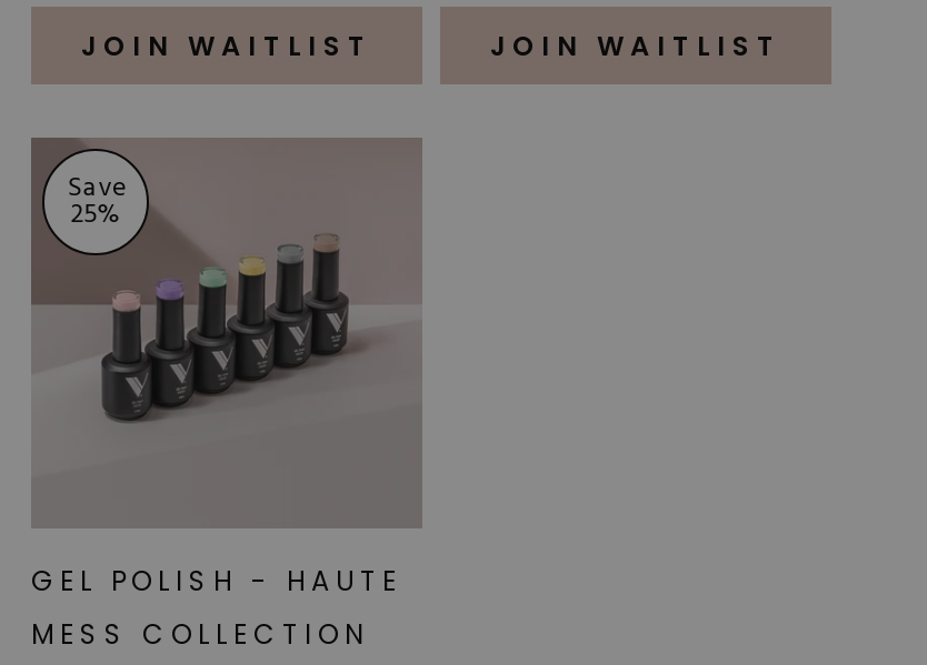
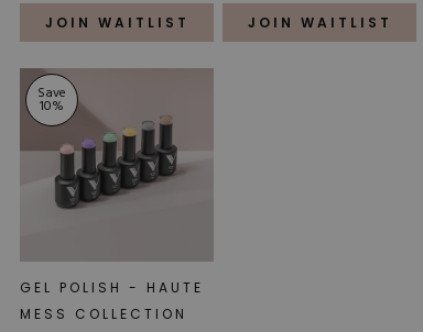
[71,194,122,238] 25% -> [40,96,64,118] 10%

